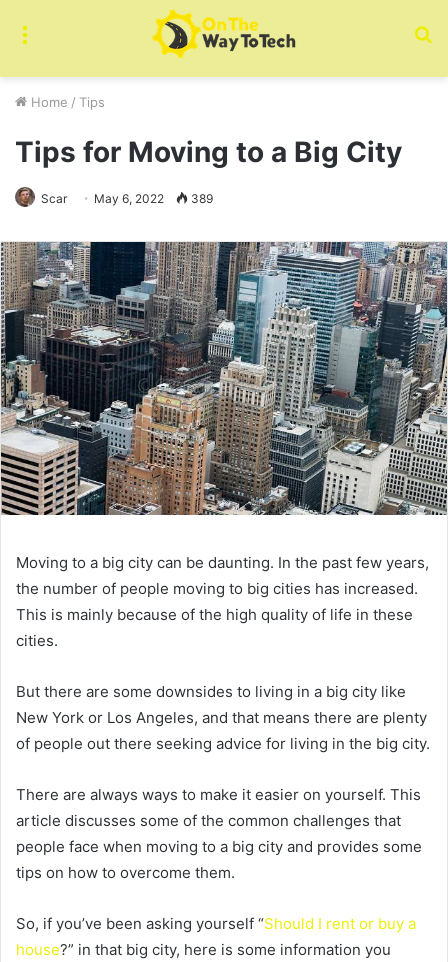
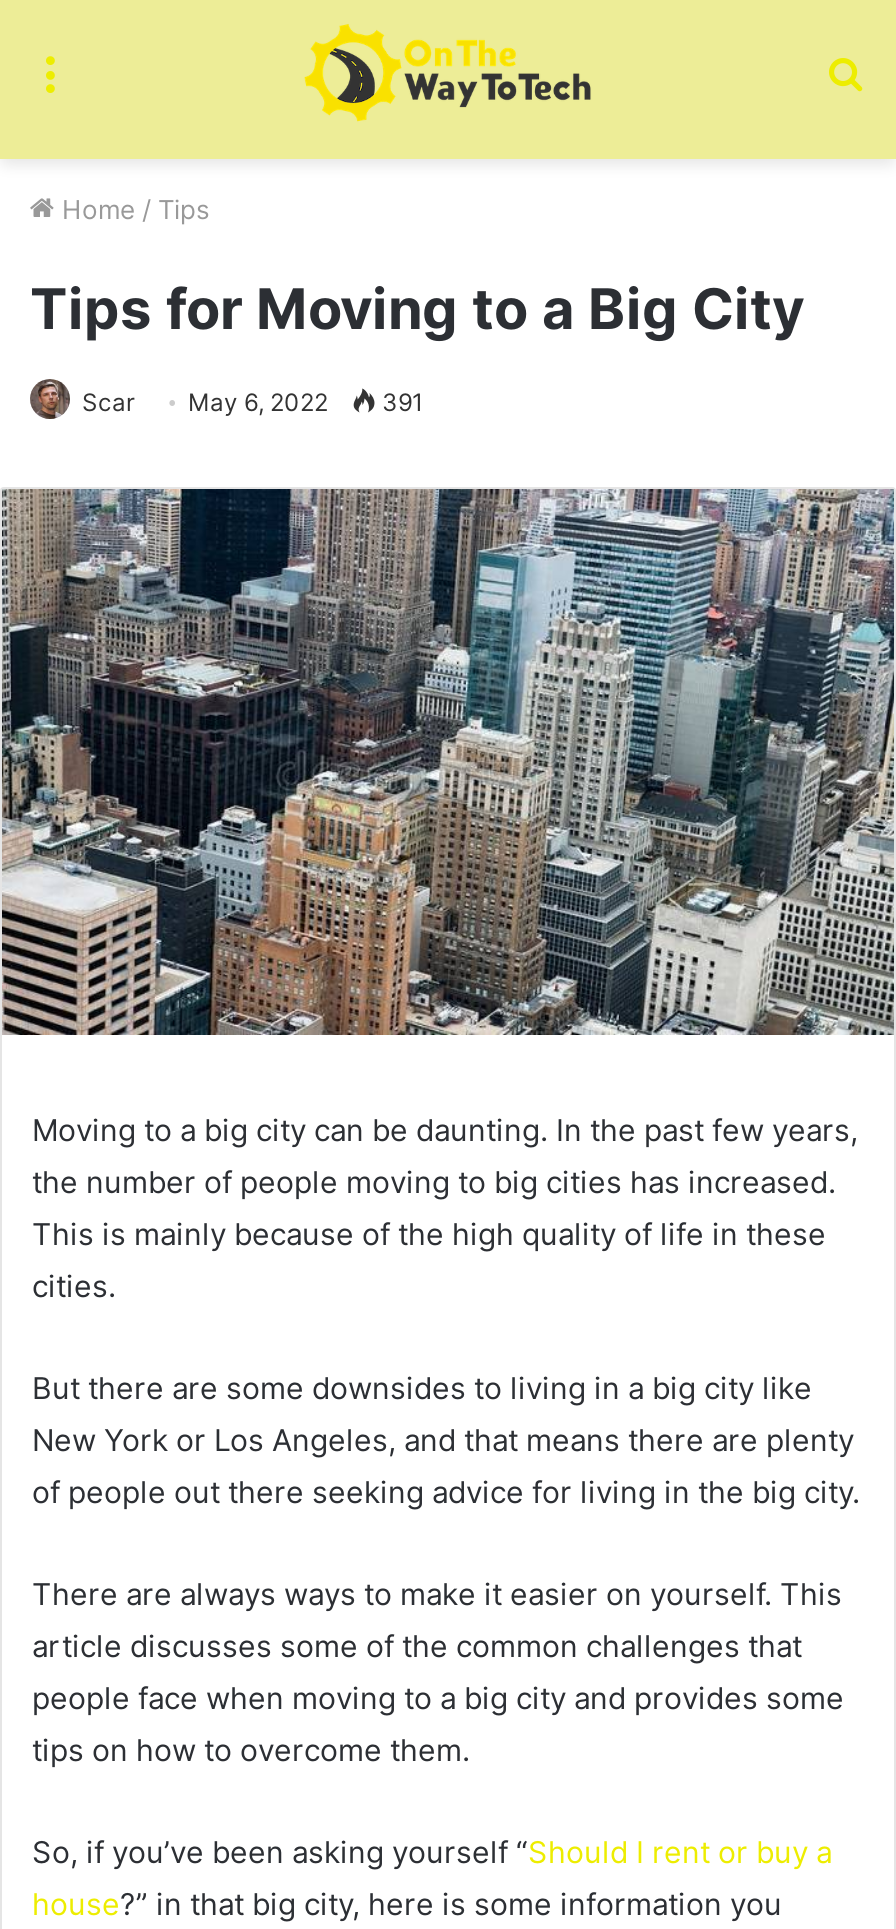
[41,191,213,206] Scar May 6, 2022 389 -> [82,387,424,417] Scar May 6, 2022 391

